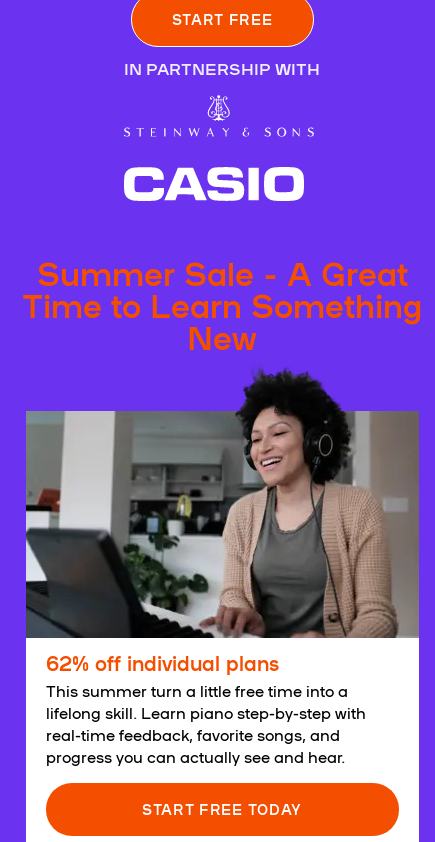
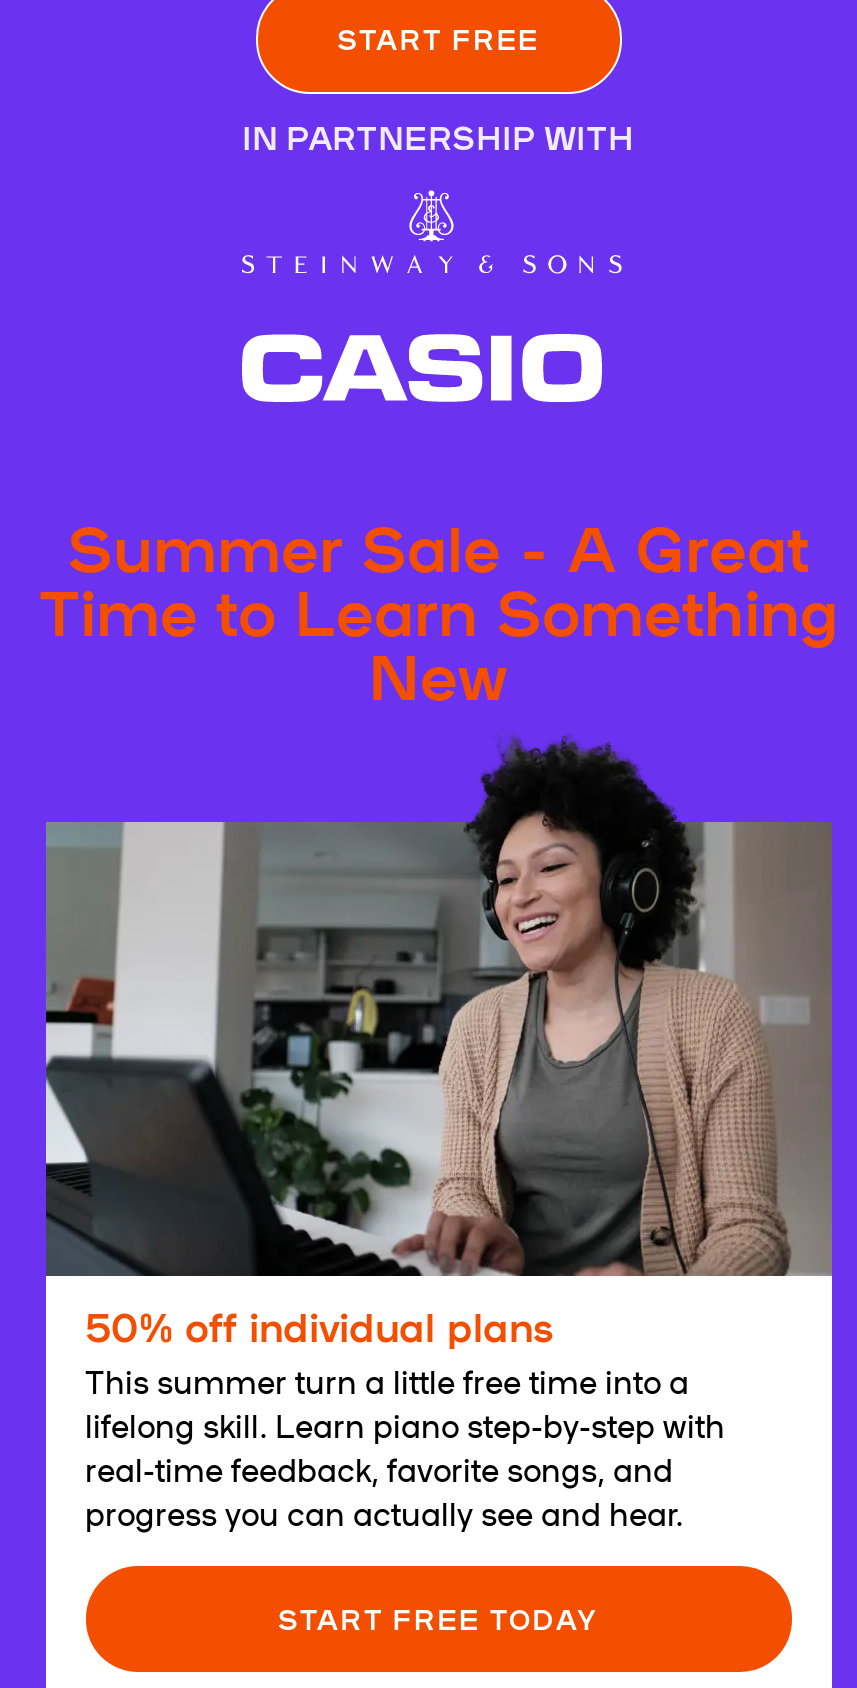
[45,647,278,675] 62% off individual plans -> [85,1295,553,1351] 50% off individual plans

